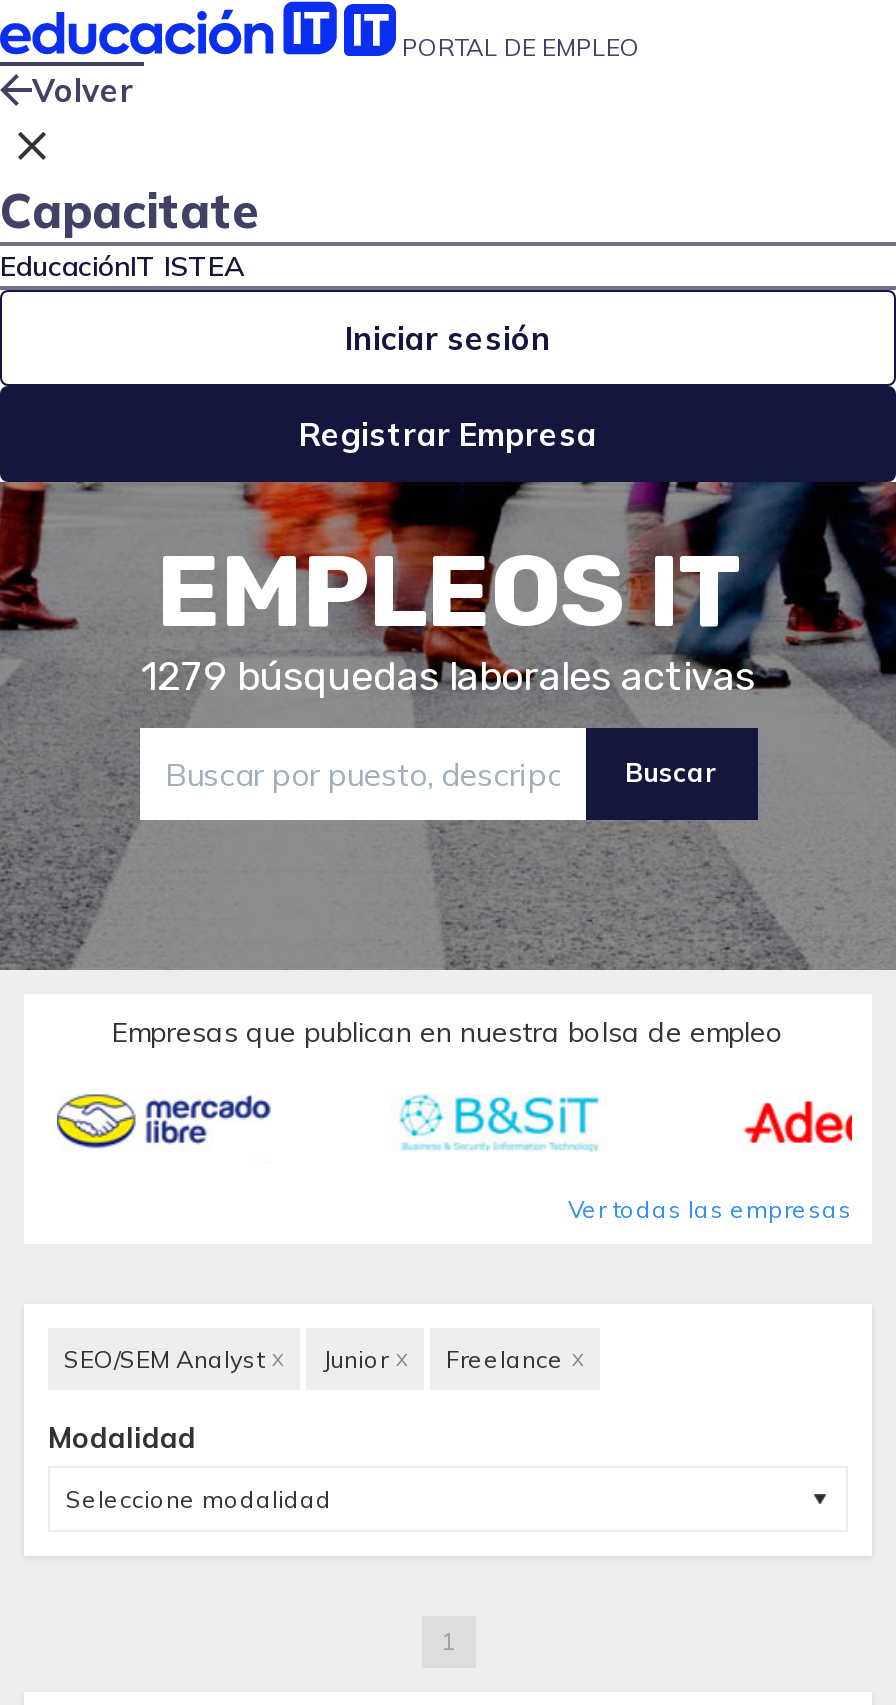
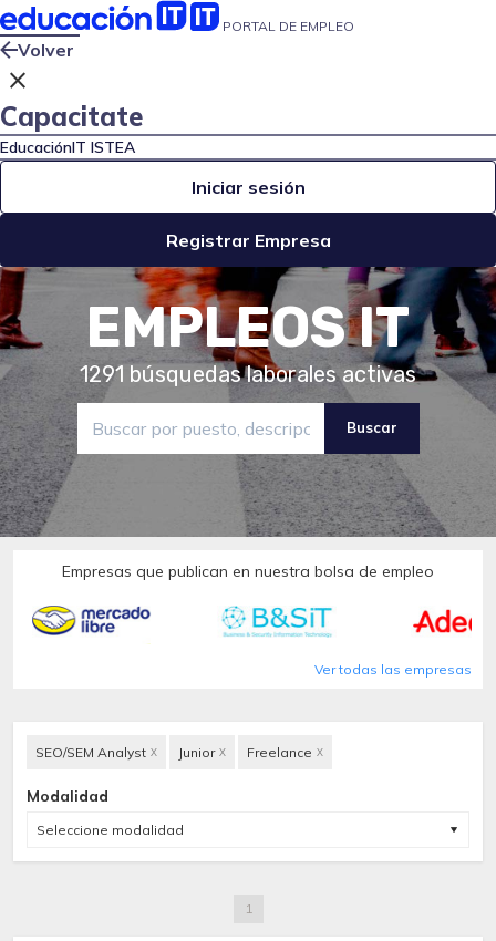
[141,652,755,700] 1279 búsquedas laborales activas -> [80,361,416,387] 1291 búsquedas laborales activas

